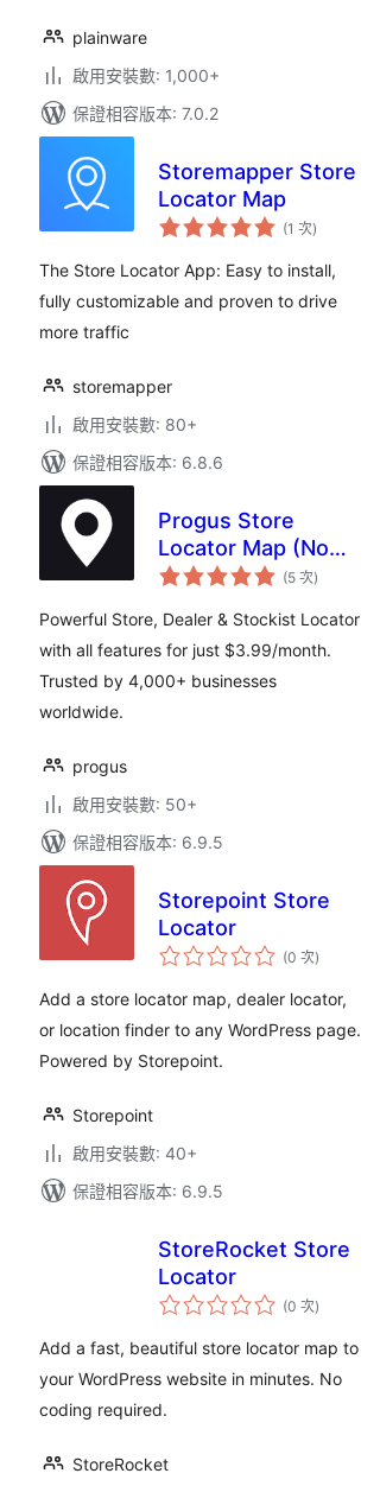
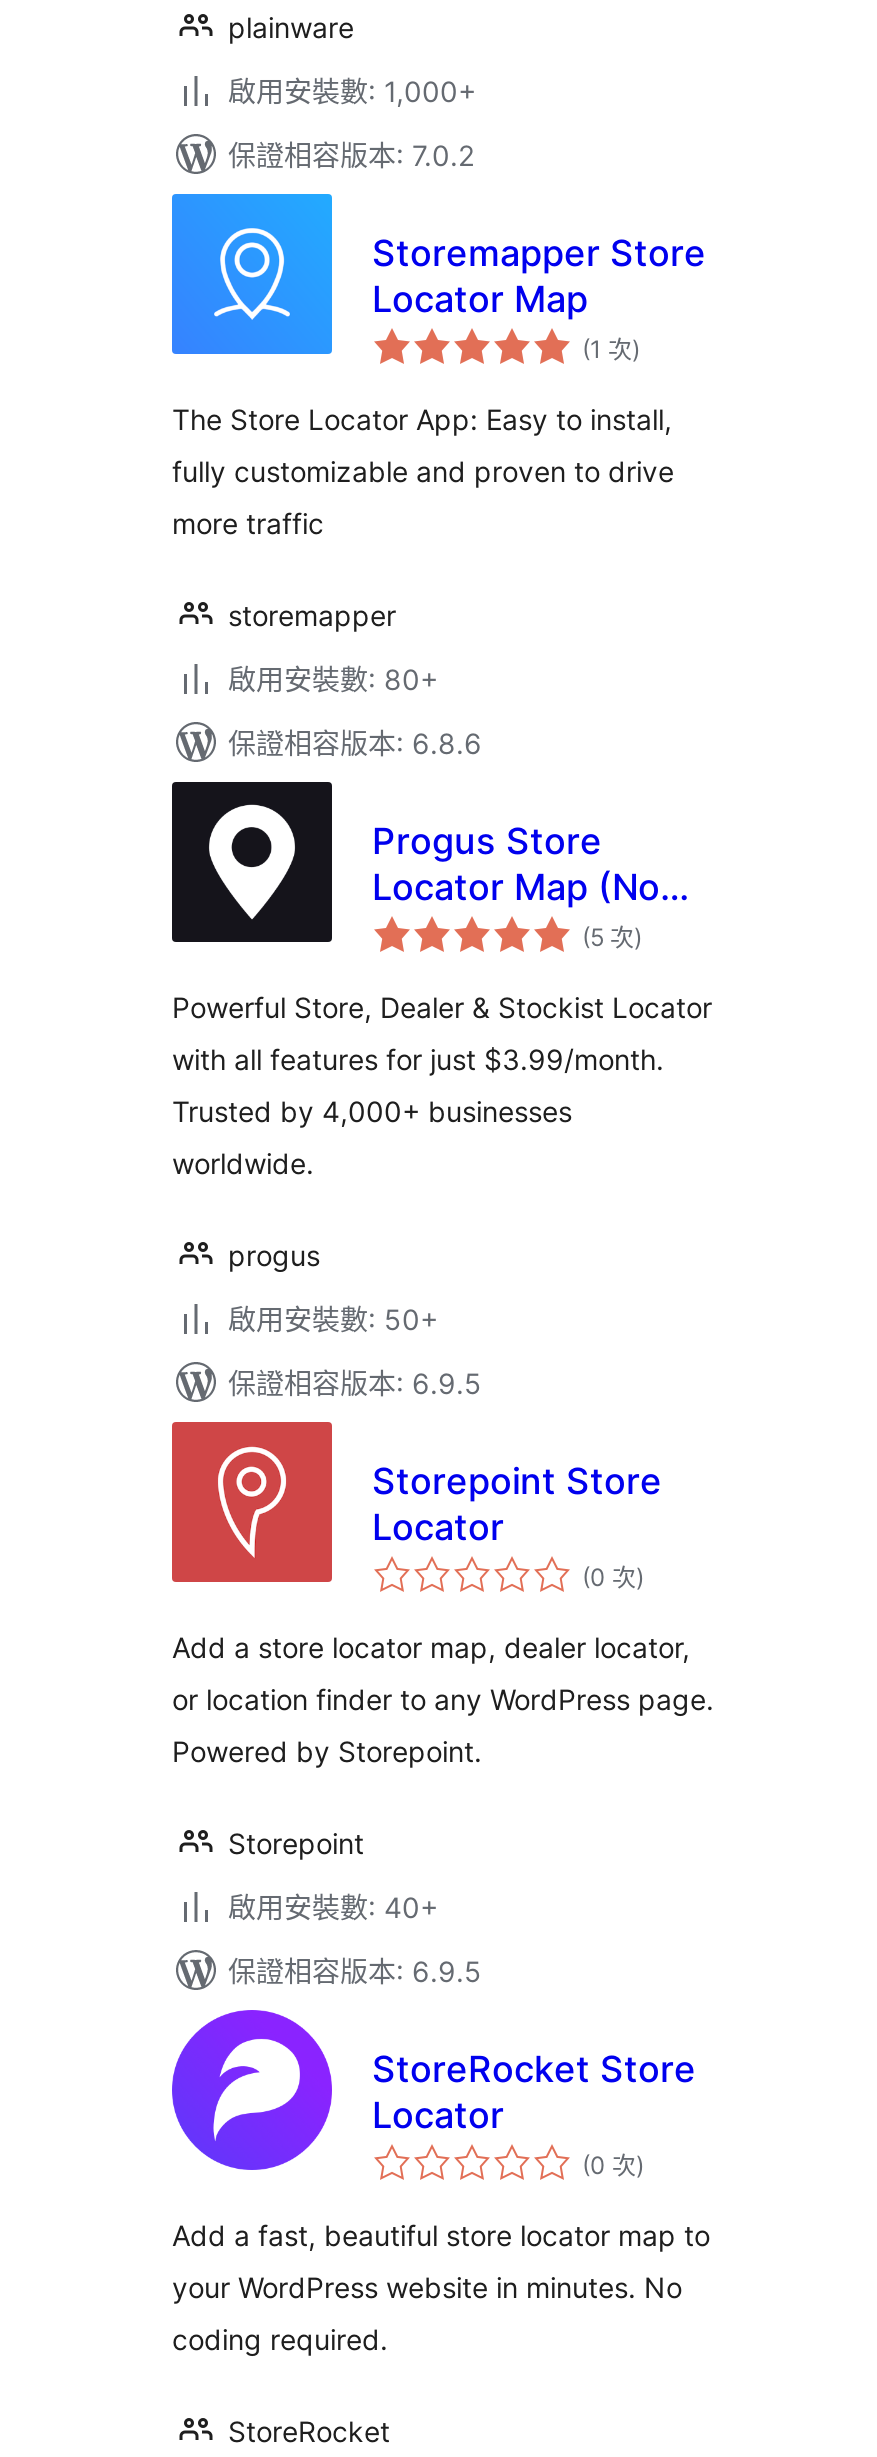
none -> [170,2008,334,2172] [image]

